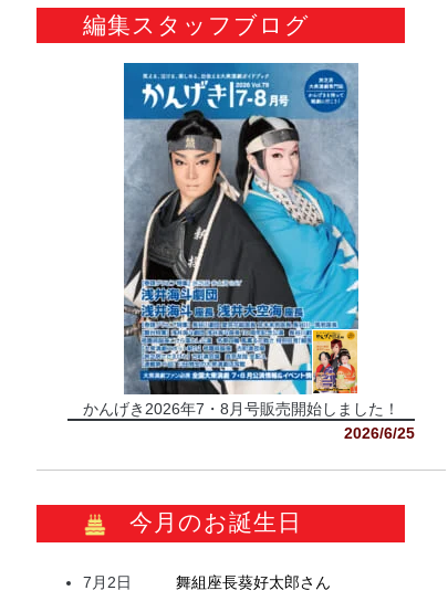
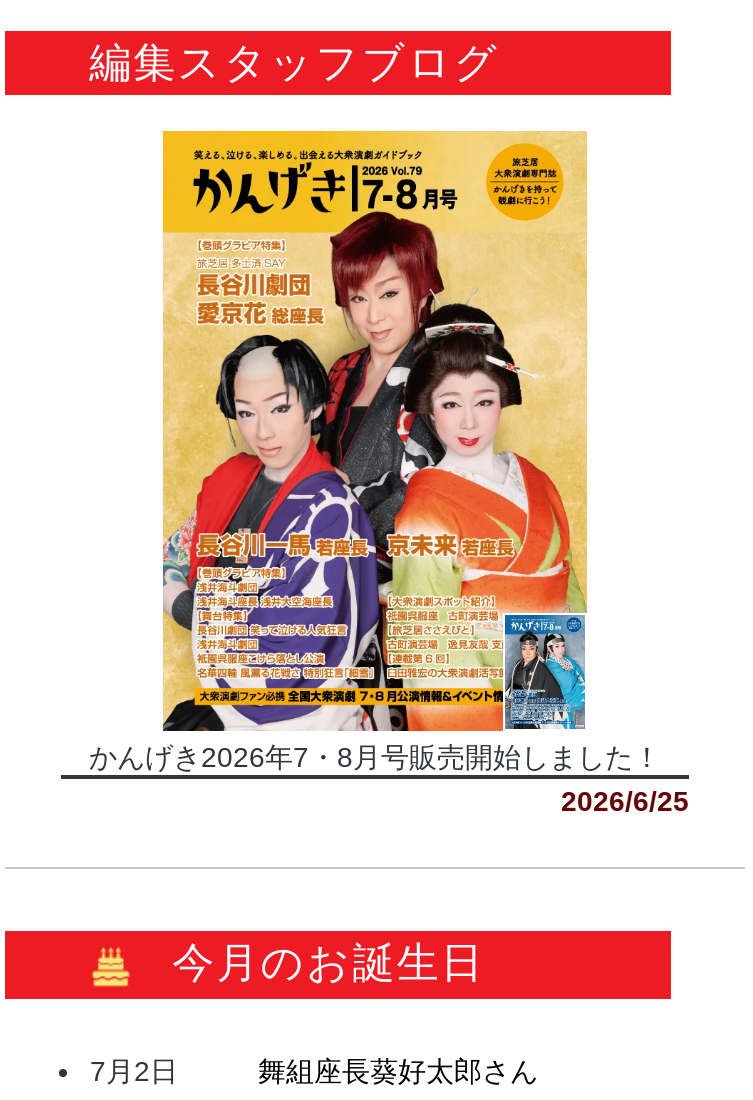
[123,62,360,396] [image] -> [161,129,589,733] [image]

